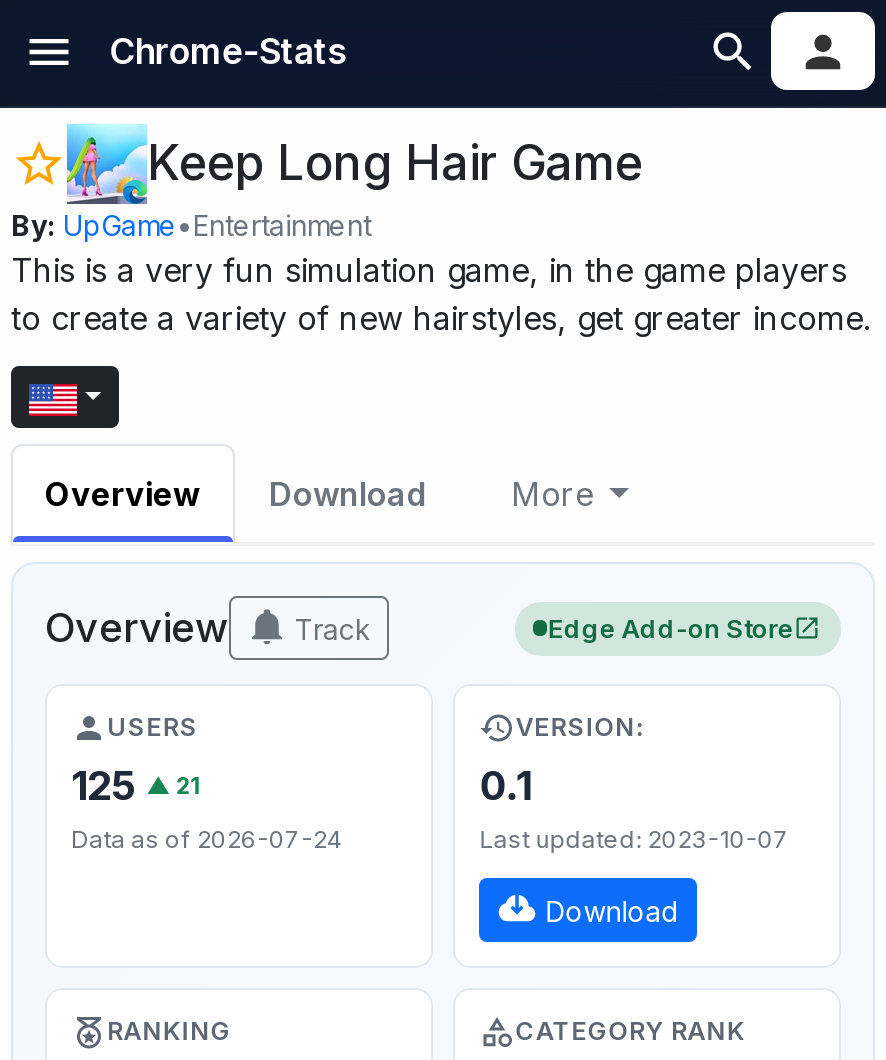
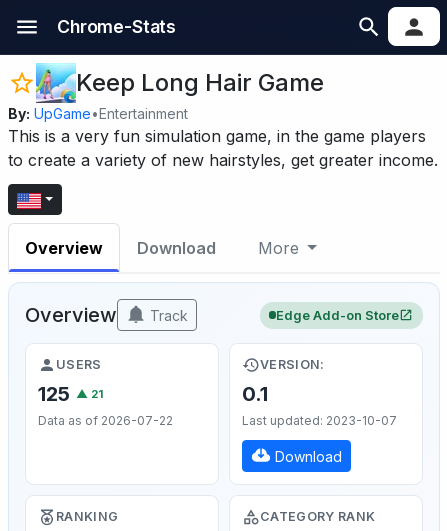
[71,823,343,853] Data as of 2026-07-24 -> [38,413,173,428] Data as of 2026-07-22

